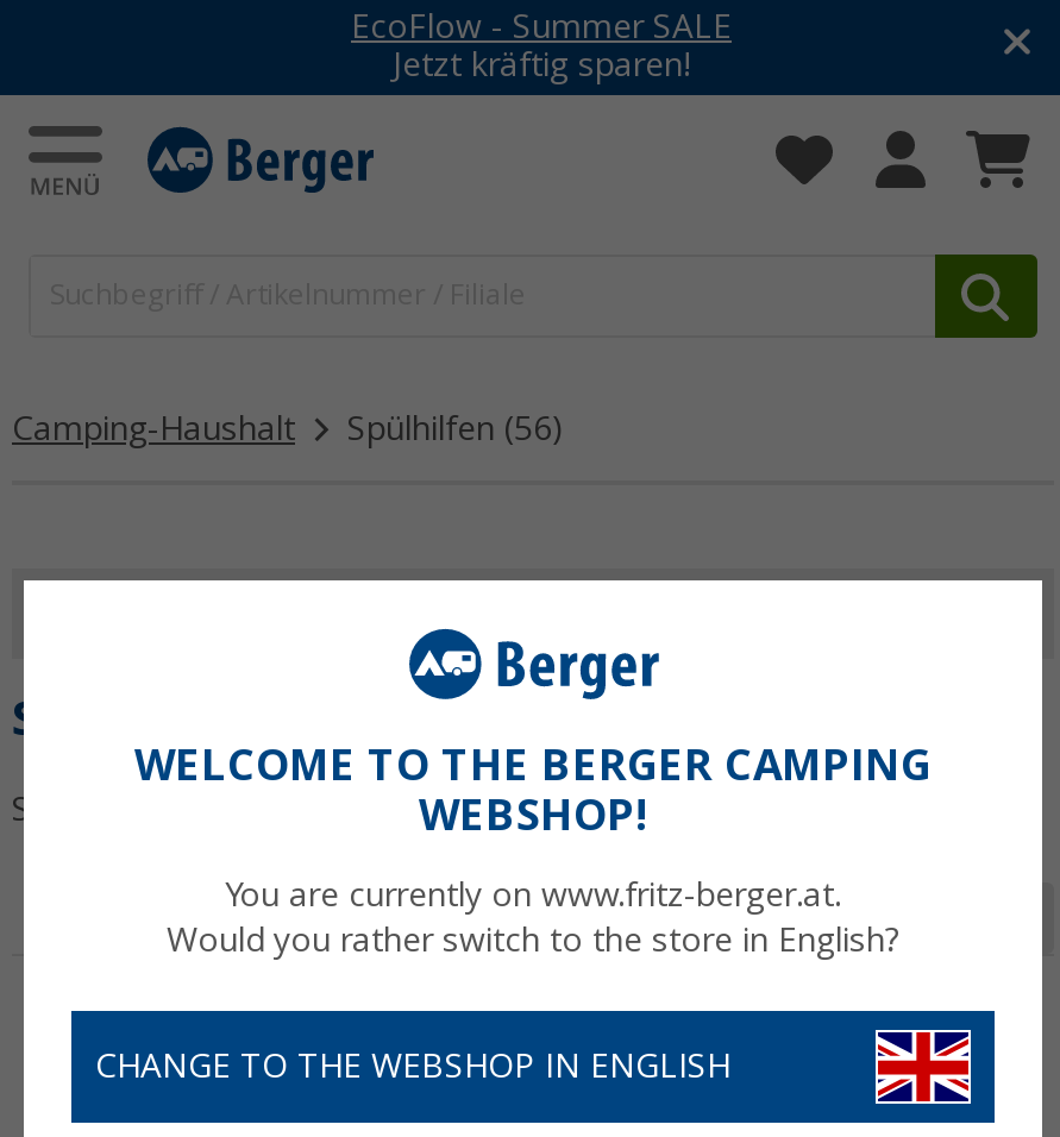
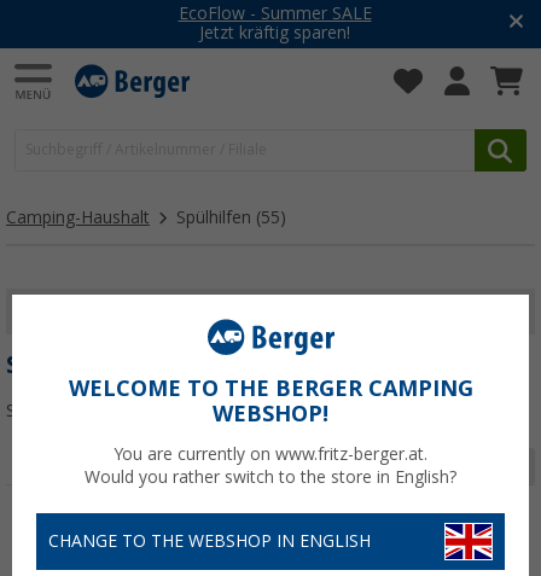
[12,409,564,447] Camping-Haushalt Spülhilfen (56) -> [6,208,286,227] Camping-Haushalt Spülhilfen (55)

